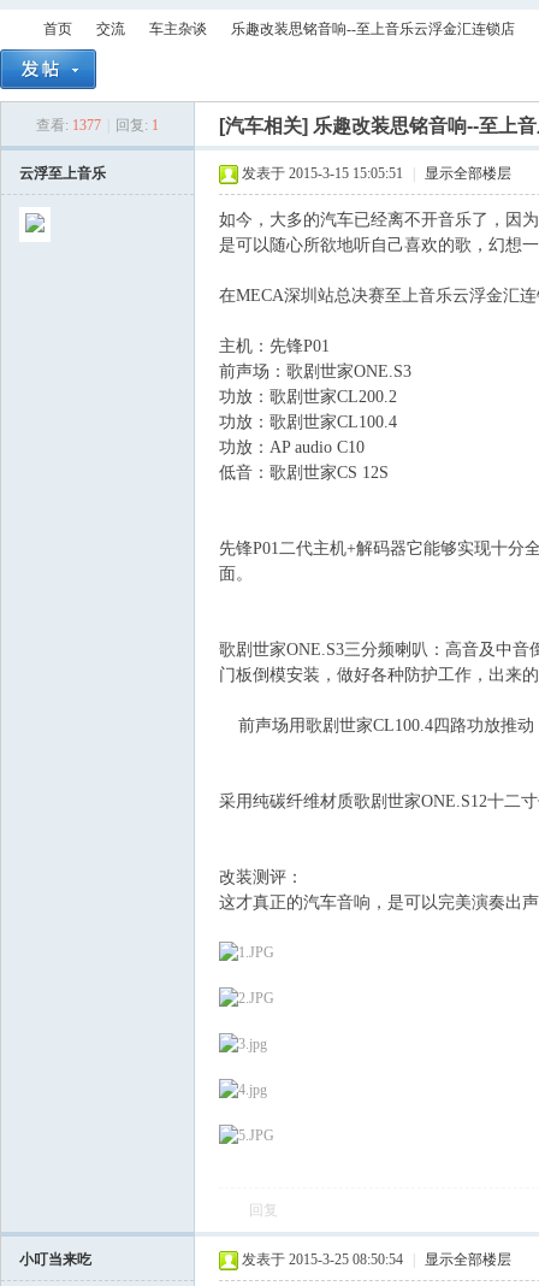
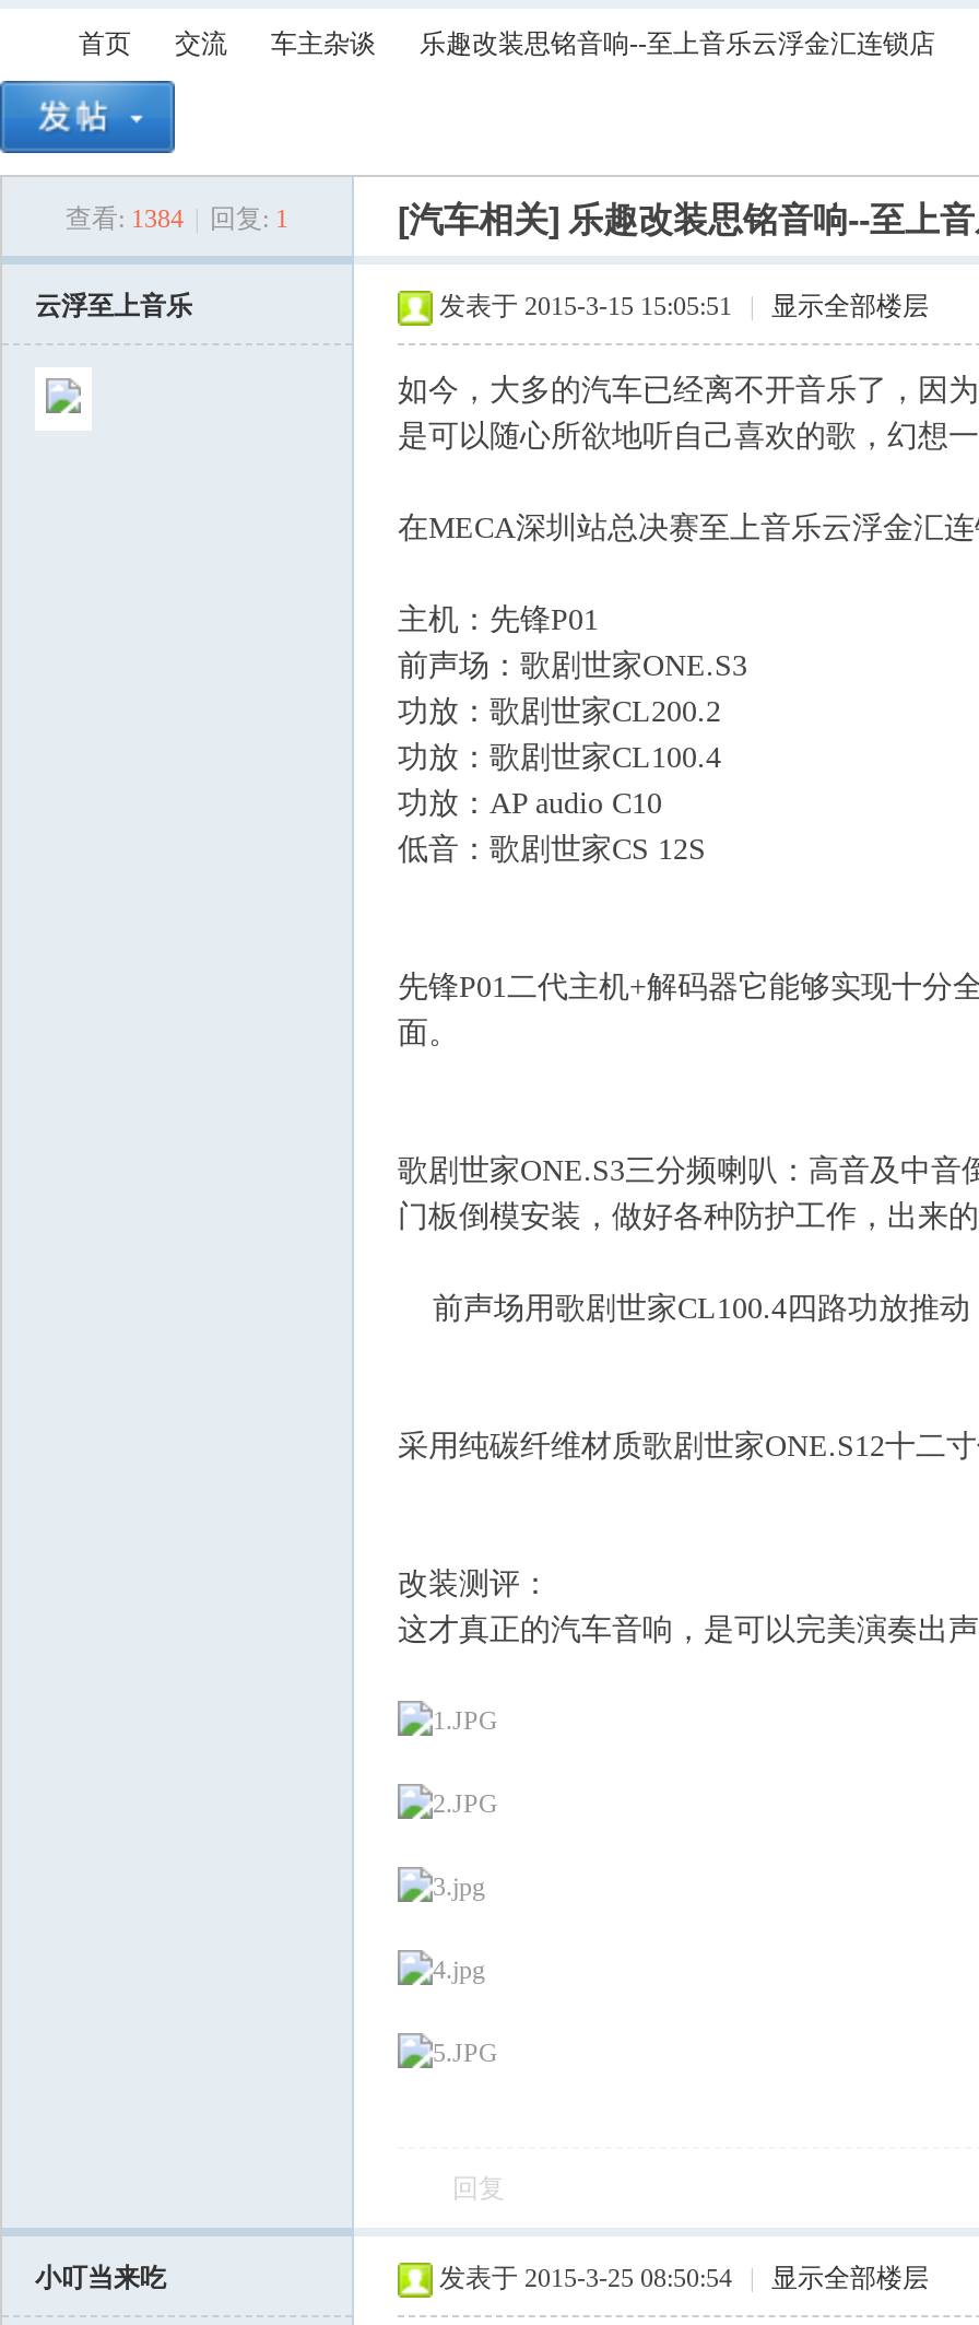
[36,117,101,134] 查看: 1377 -> [66,203,184,234] 查看: 1384

